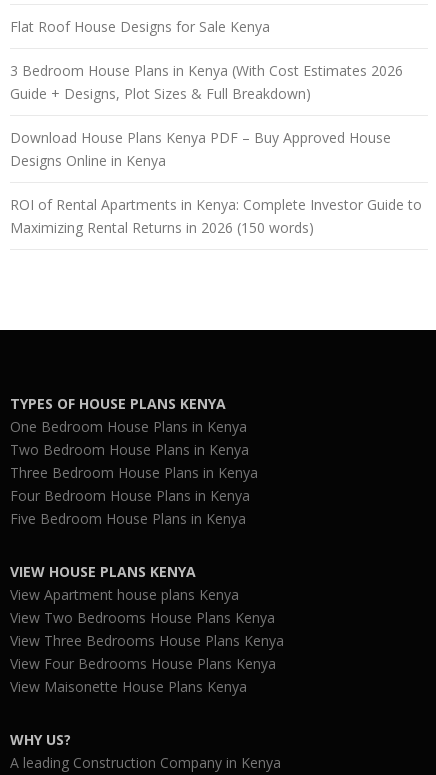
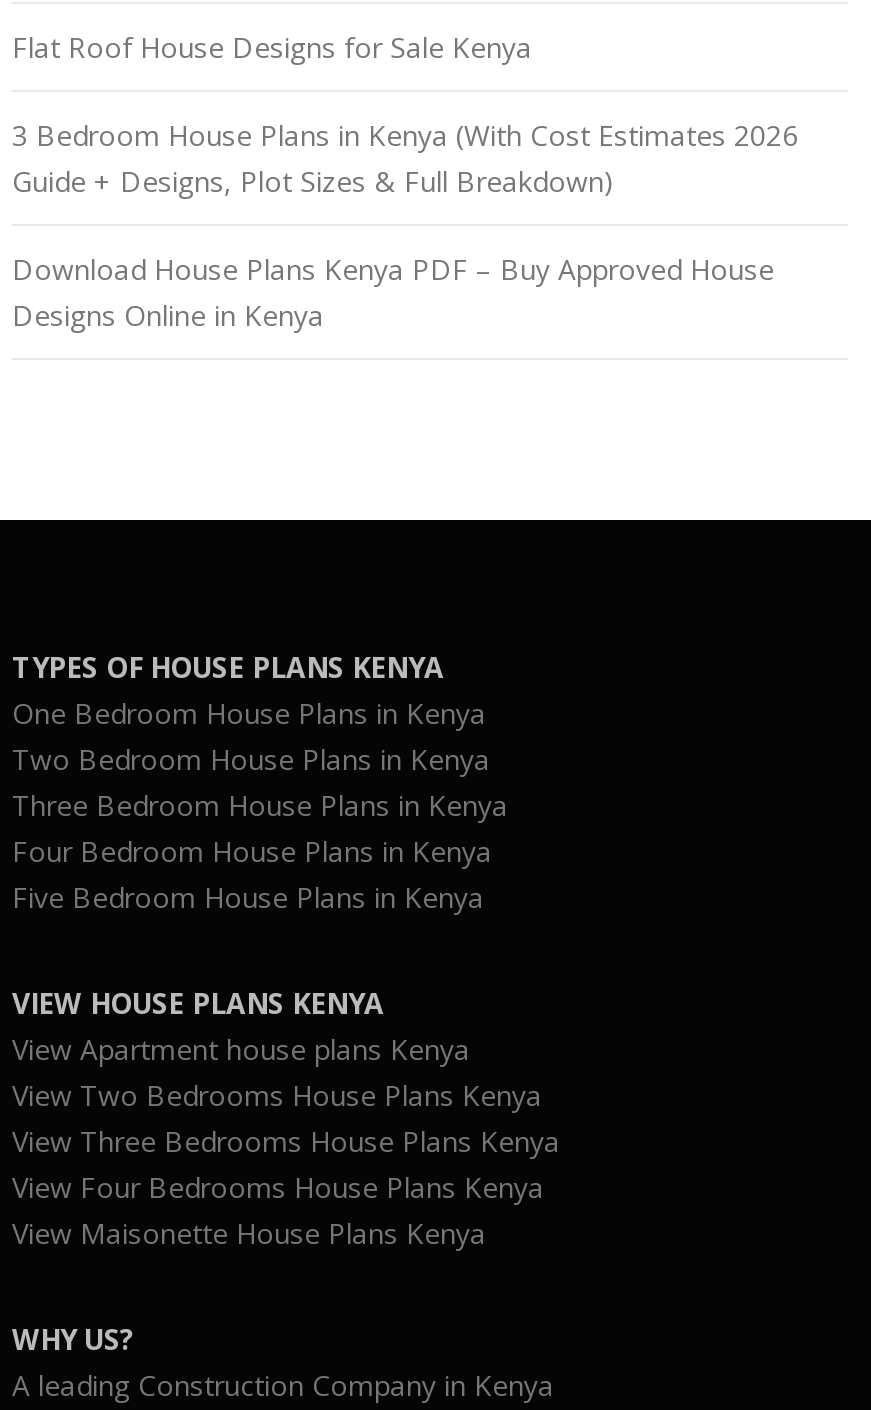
[10,195,422,237] ROI of Rental Apartments in Kenya: Complete Investor Guide to | Maximizing Rental Returns in 2026 (150 words) -> none

